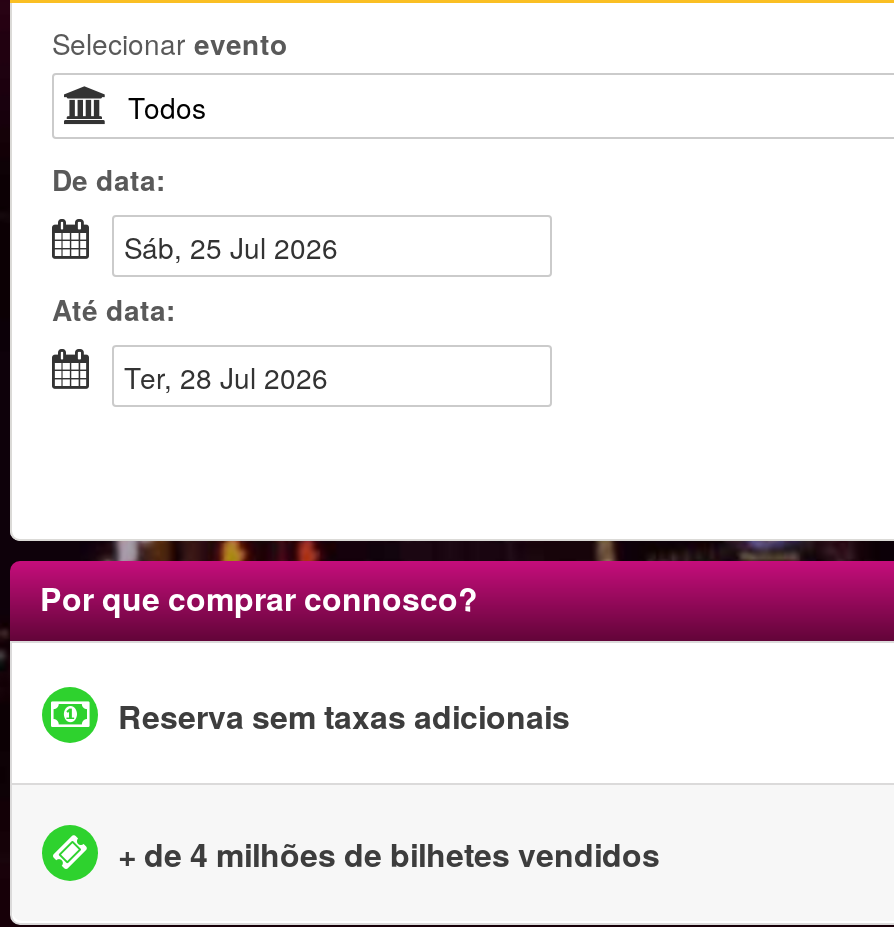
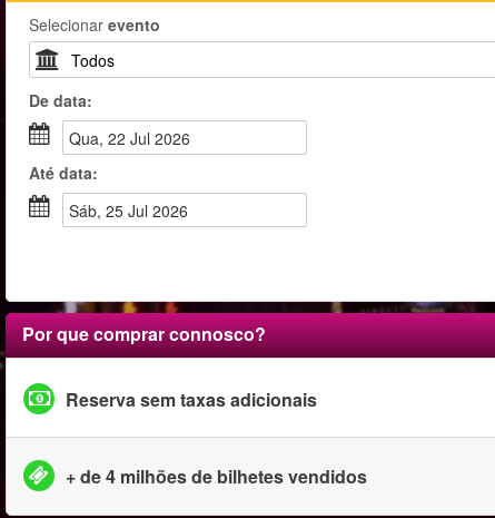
[142,227,338,267] Sáb, 25 Jul 2026 -> [81,127,190,149] Qua, 22 Jul 2026
[140,357,328,397] Ter, 28 Jul 2026 -> [79,199,188,222] Sáb, 25 Jul 2026

